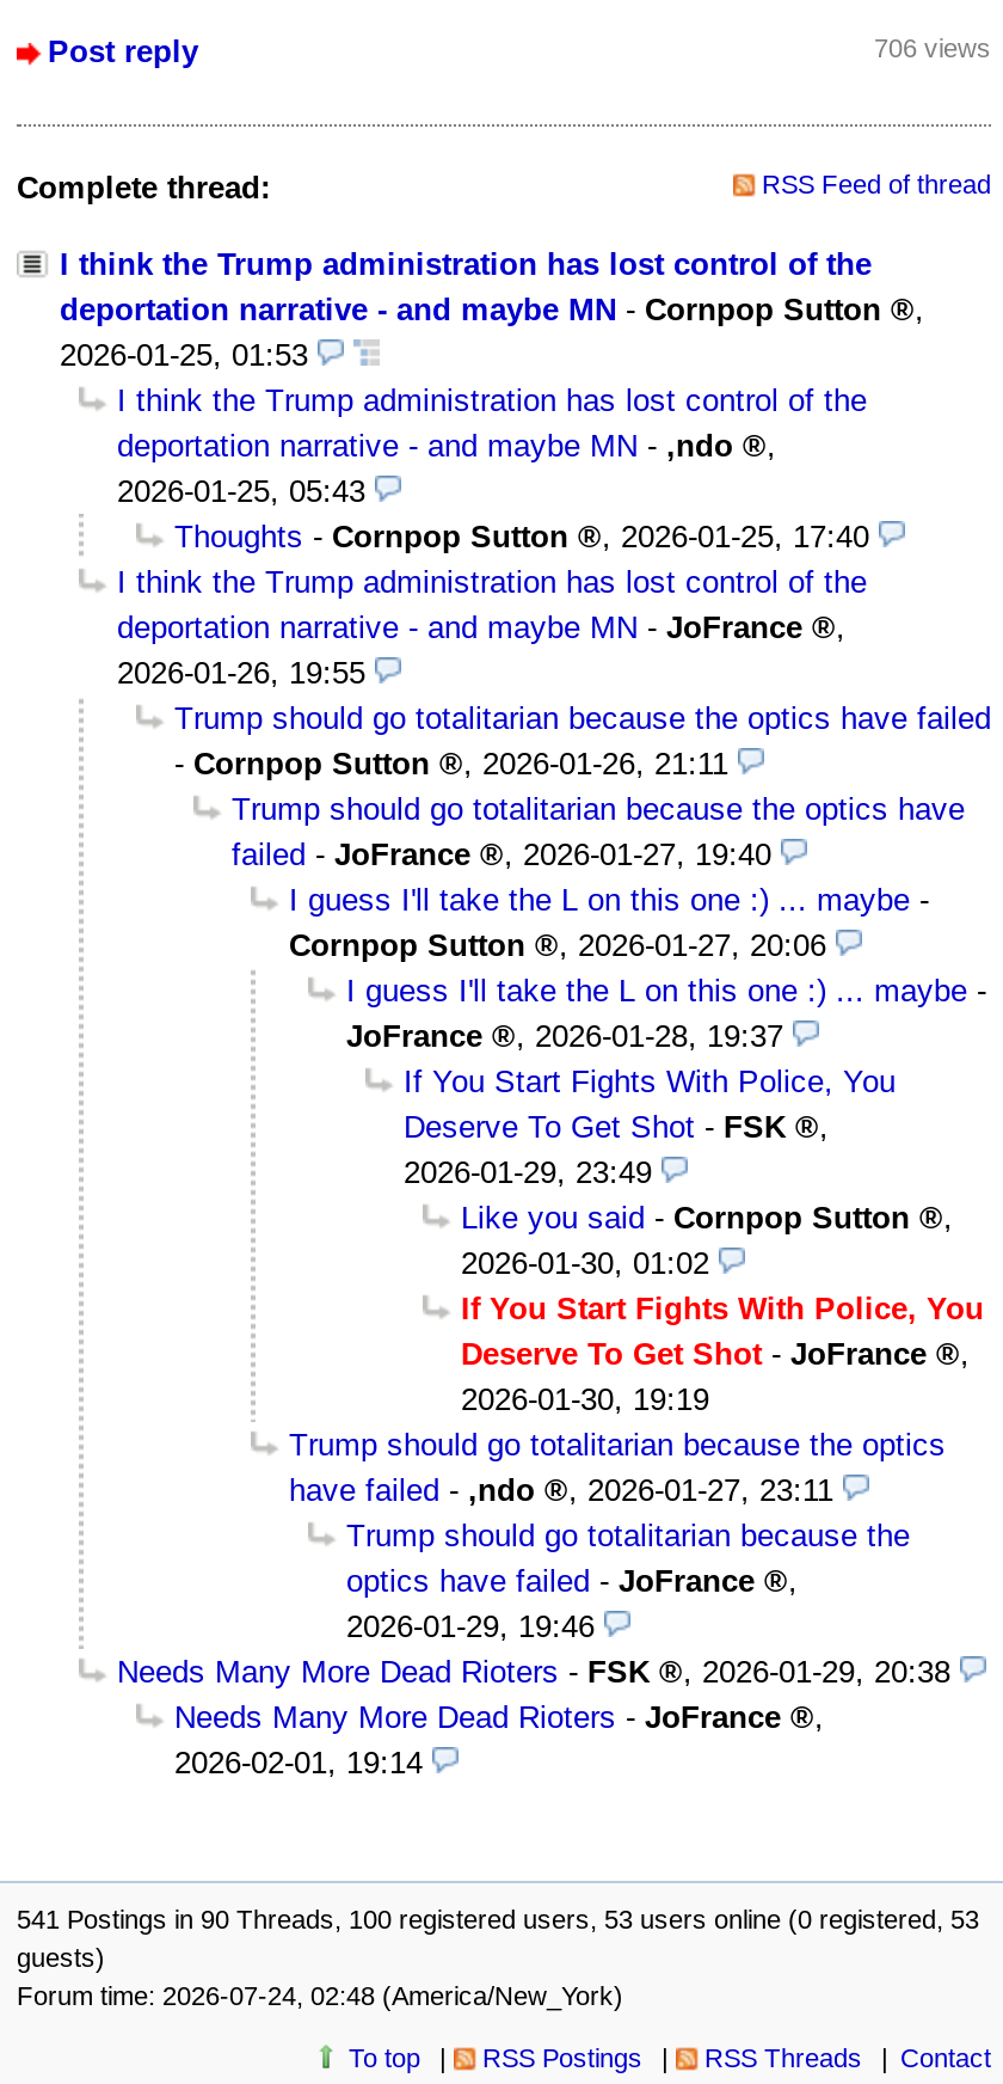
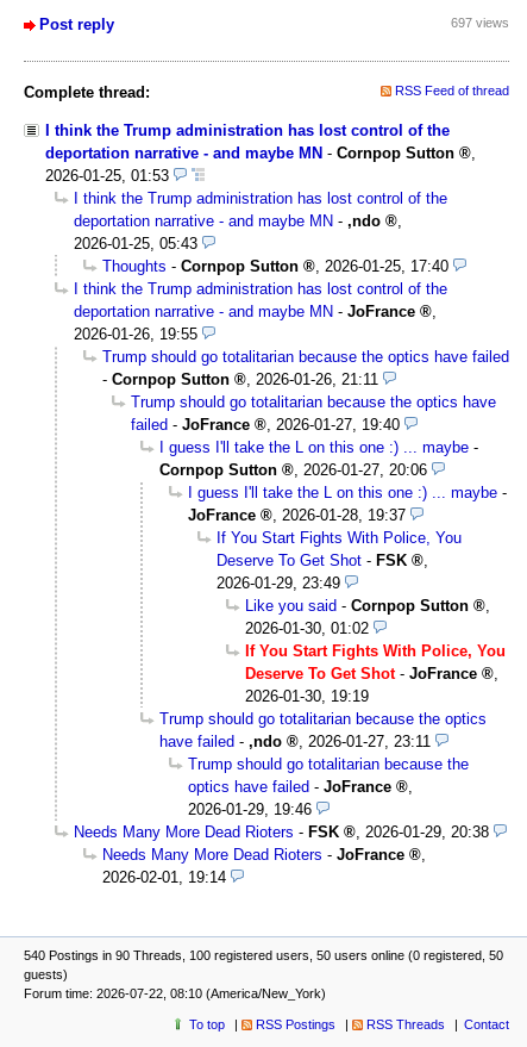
[874,33,991,61] 706 views -> [451,15,509,29] 697 views
[17,1905,979,1933] 541 Postings in 90 Threads, 100 registered users, 53 users online (0 registered, 53 -> [24,948,503,962] 540 Postings in 90 Threads, 100 registered users, 50 users online (0 registered, 50
[17,1981,623,2010] Forum time: 2026-07-24, 02:48 (America/New_York) -> [24,986,326,1001] Forum time: 2026-07-22, 08:10 (America/New_York)

